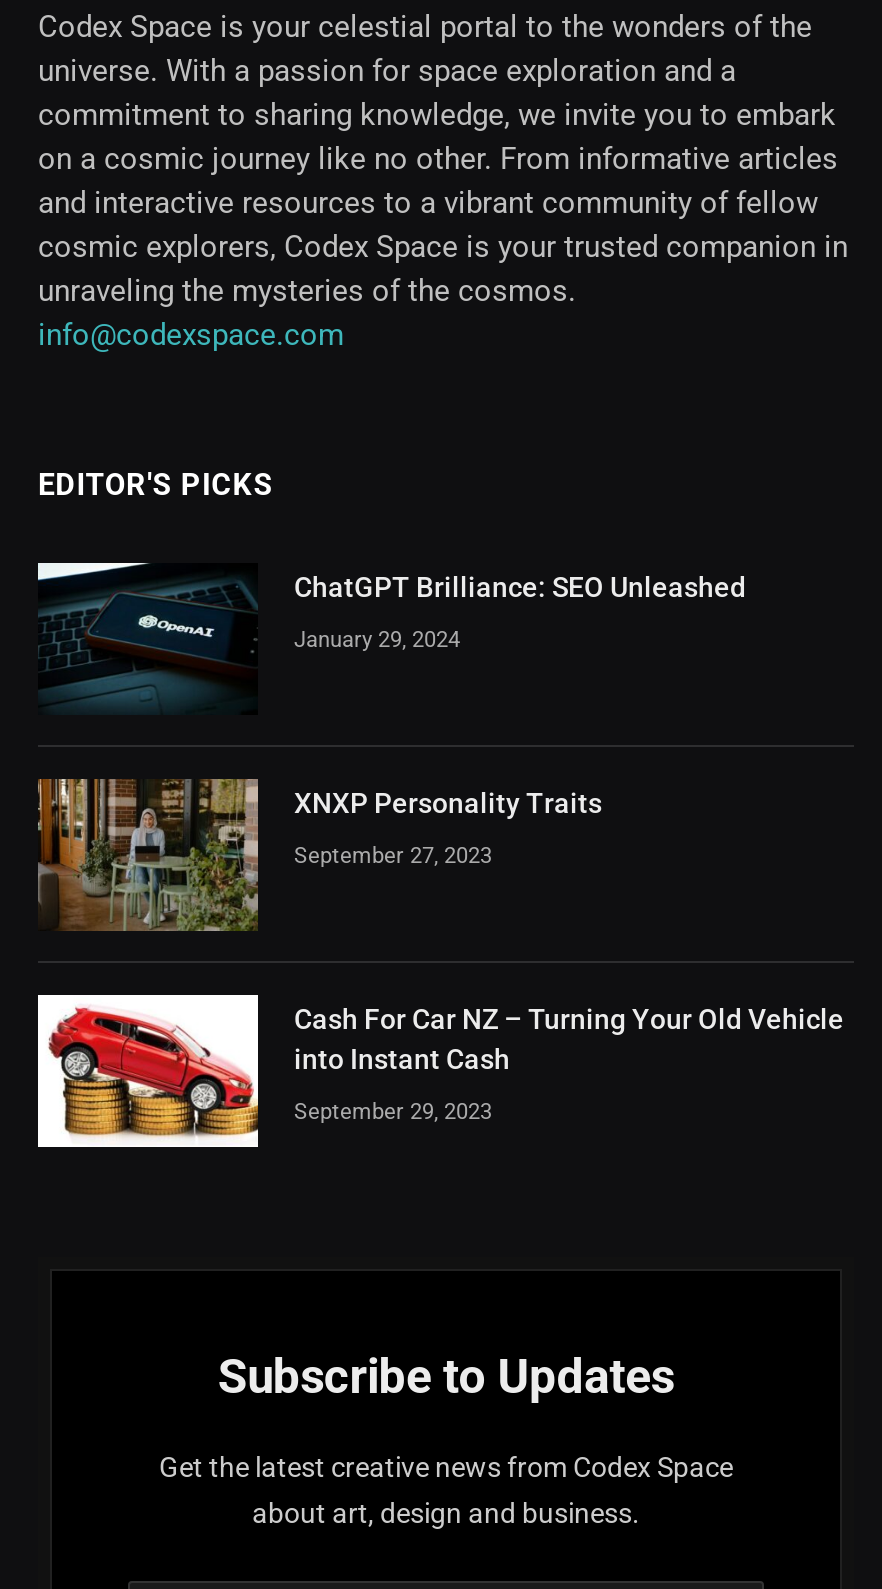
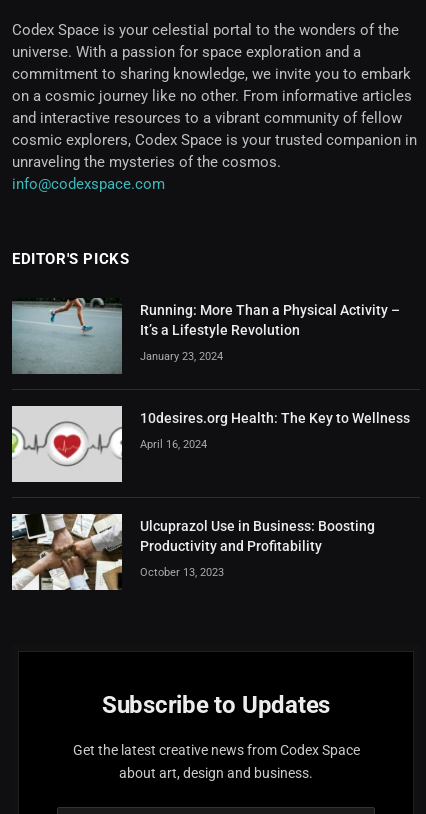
[36,561,746,715] [image] | ChatGPT Brilliance: SEO Unleashed -> [11,297,400,375] [image] | Running: More Than a Physical Activity – | It’s a Lifestyle Revolution
[294,626,460,652] January 29, 2024 -> [140,349,223,362] January 23, 2024
[38,779,602,931] [image] | XNXP Personality Traits -> [11,405,410,483] [image] | 10desires.org Health: The Key to Wellness
[294,842,492,868] September 27, 2023 -> [140,437,207,450] April 16, 2024
[36,993,844,1149] [image] | Cash For Car NZ – Turning Your Old Vehicle | into Instant Cash -> [11,513,375,591] [image] | Ulcuprazol Use in Business: Boosting | Productivity and Profitability
[294,1098,492,1124] September 29, 2023 -> [140,565,224,578] October 13, 2023

